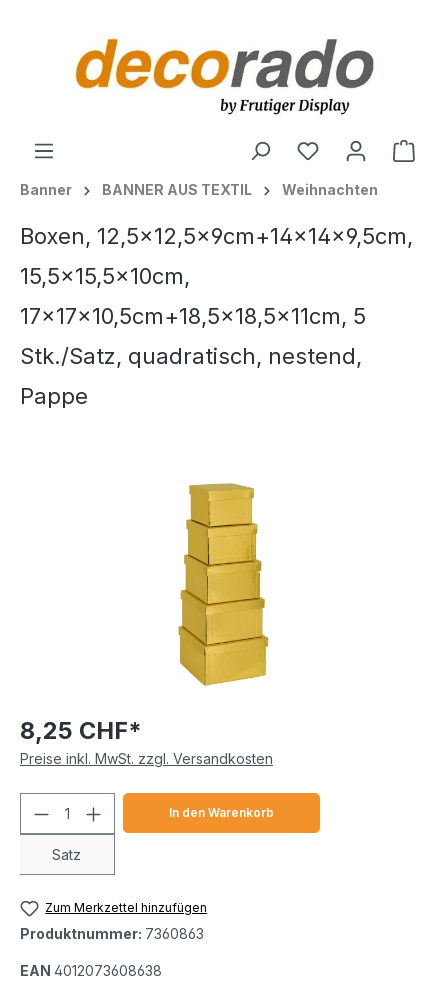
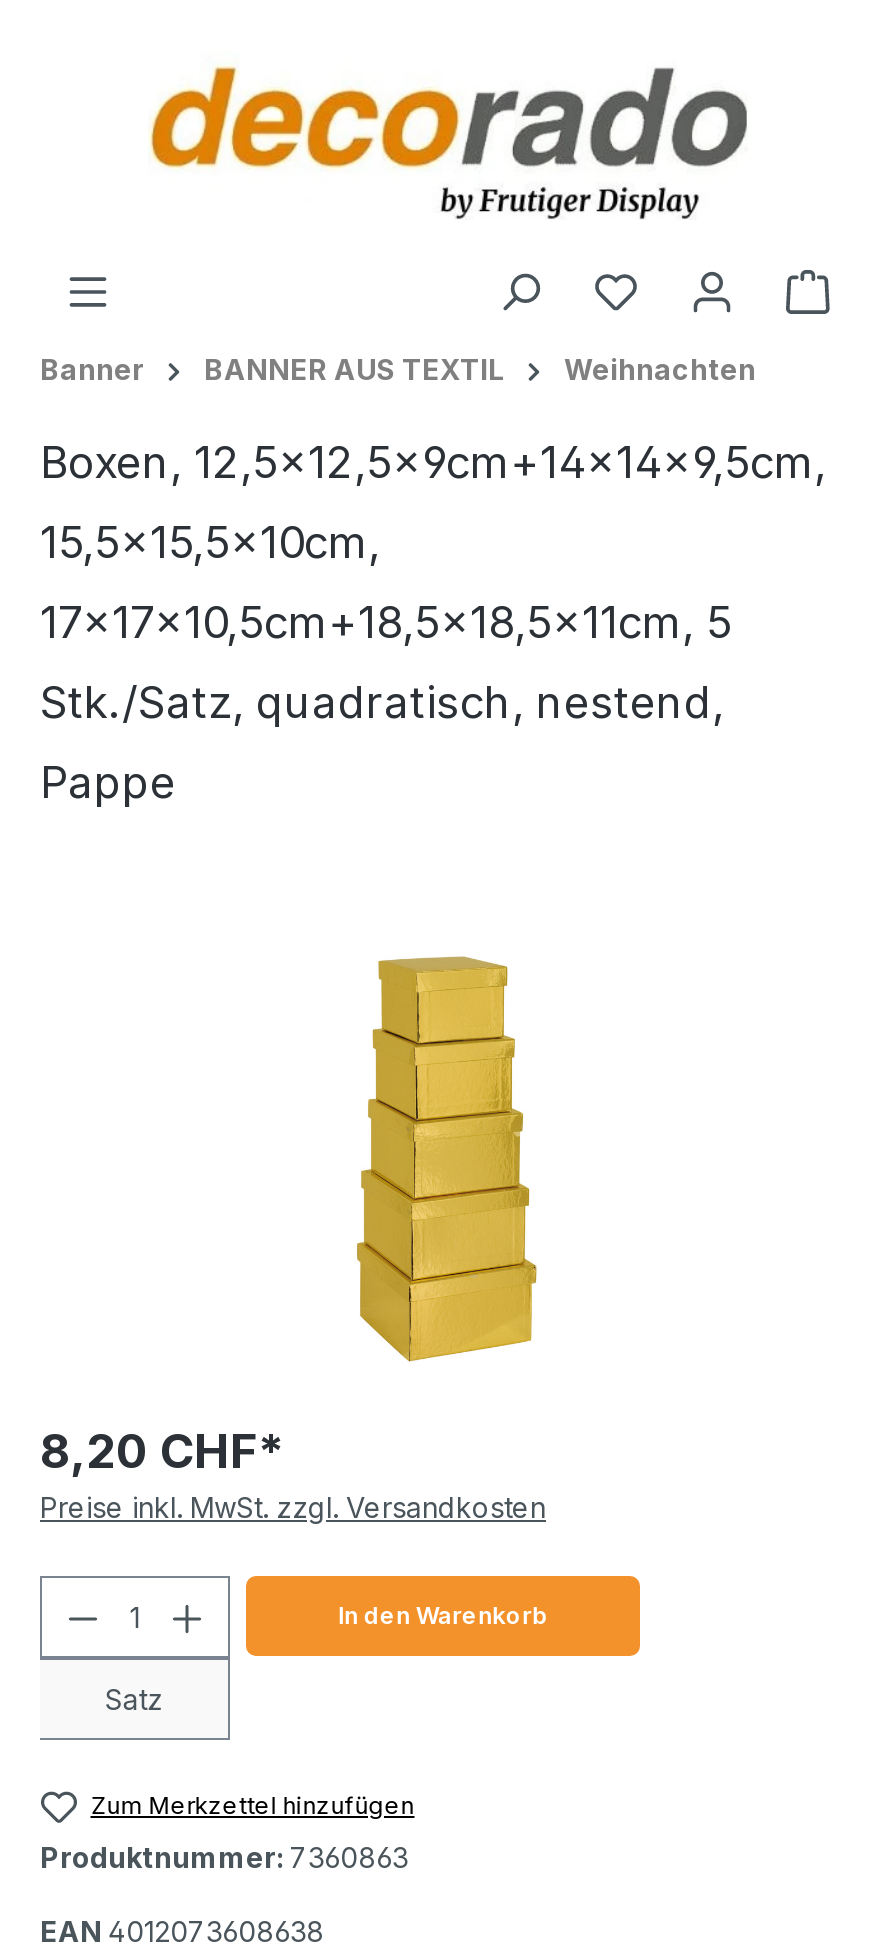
[20,716,142,745] 8,25 CHF* -> [40,1422,286,1480] 8,20 CHF*

